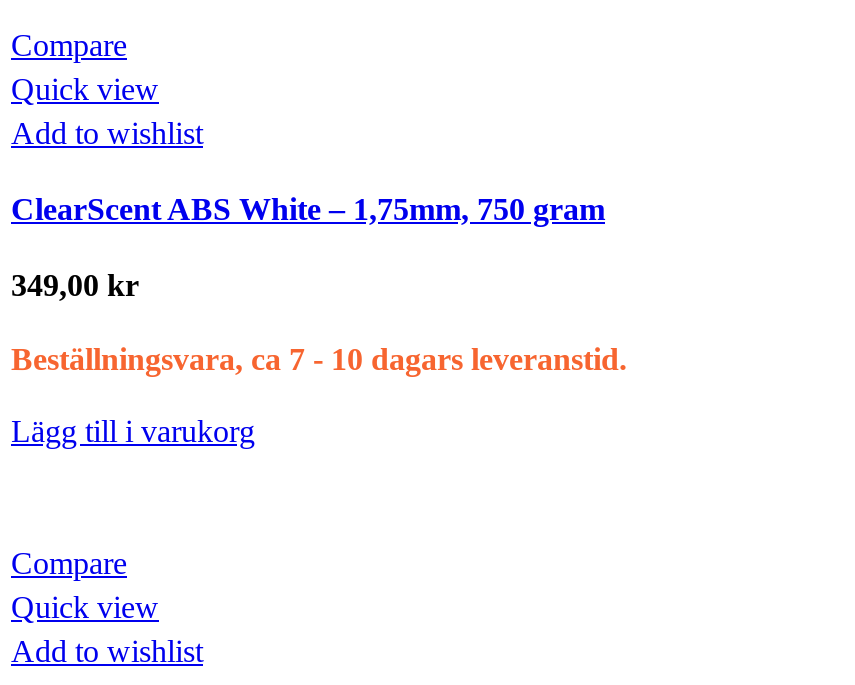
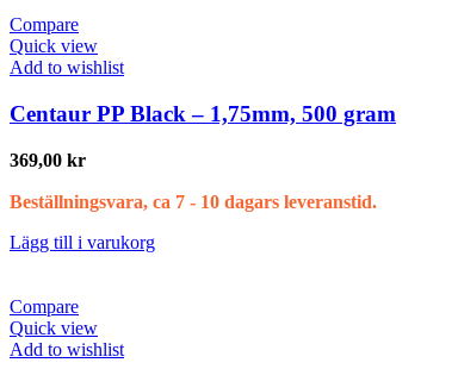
[11,192,605,226] ClearScent ABS White – 1,75mm, 750 gram -> [10,101,396,126] Centaur PP Black – 1,75mm, 500 gram
[11,268,139,302] 349,00 kr -> [10,149,86,170] 369,00 kr

